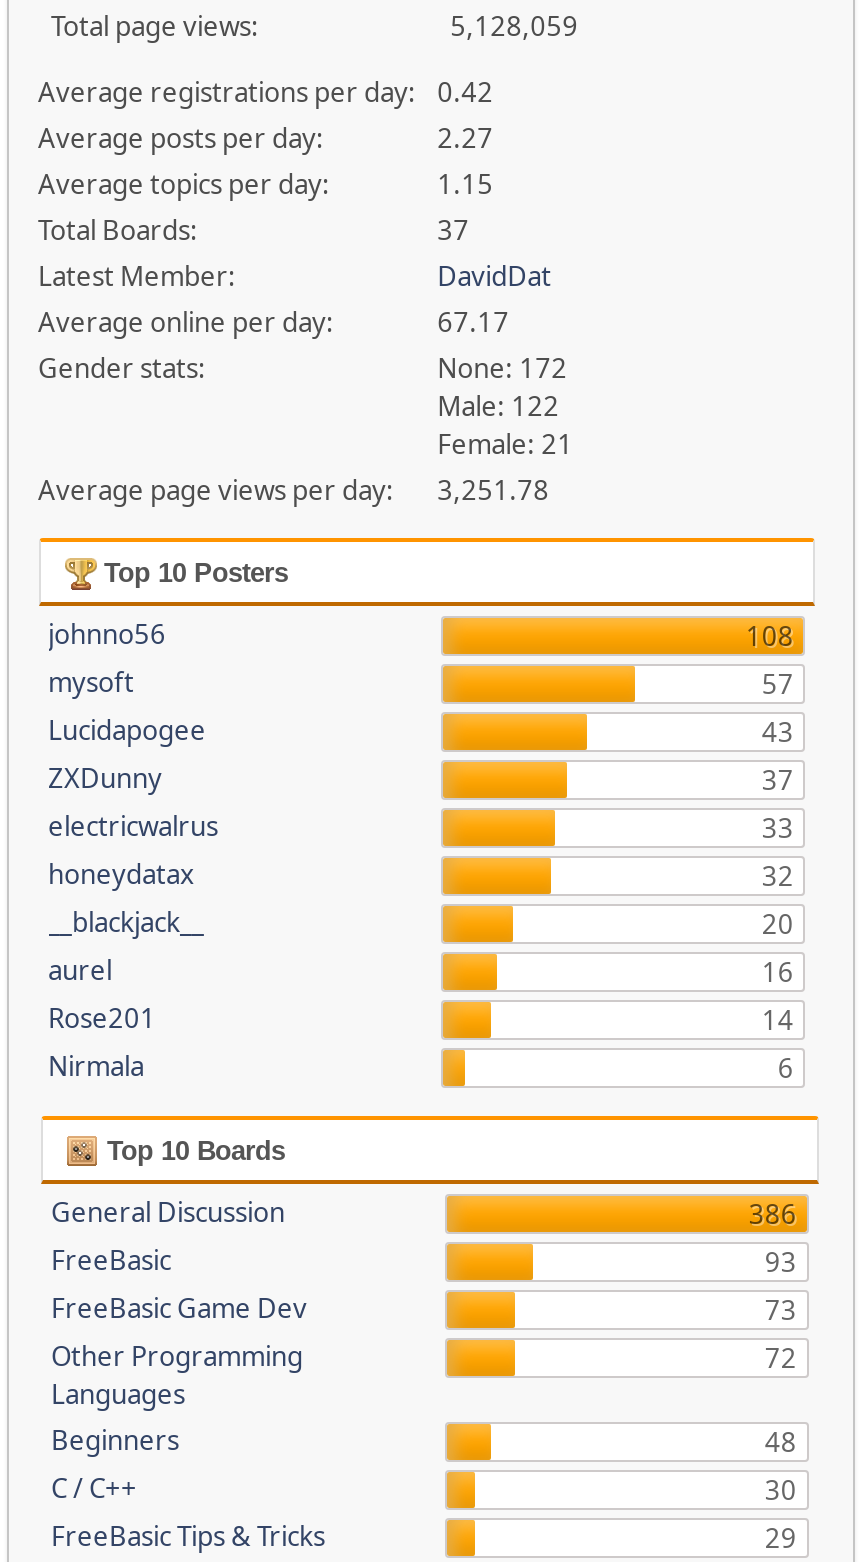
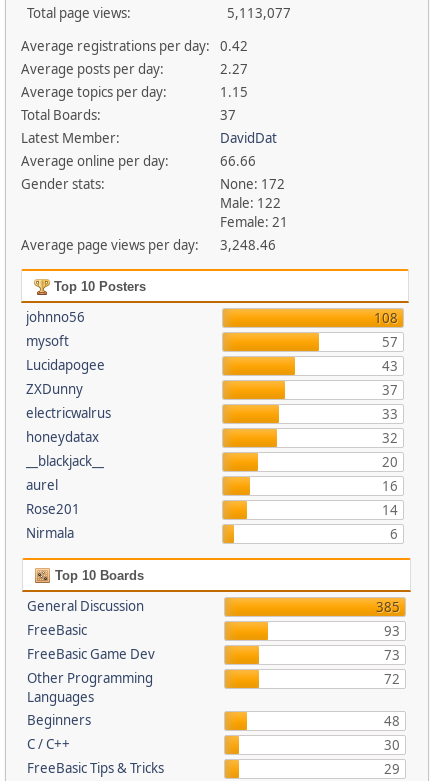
[450,8,578,44] 5,128,059 -> [227,4,291,22] 5,113,077
[437,304,509,340] 67.17 -> [220,152,256,170] 66.66
[38,472,549,508] Average page views per day: 3,251.78 -> [20,236,276,254] Average page views per day: 3,248.46
[749,1196,797,1232] 386 -> [376,598,400,616] 385

